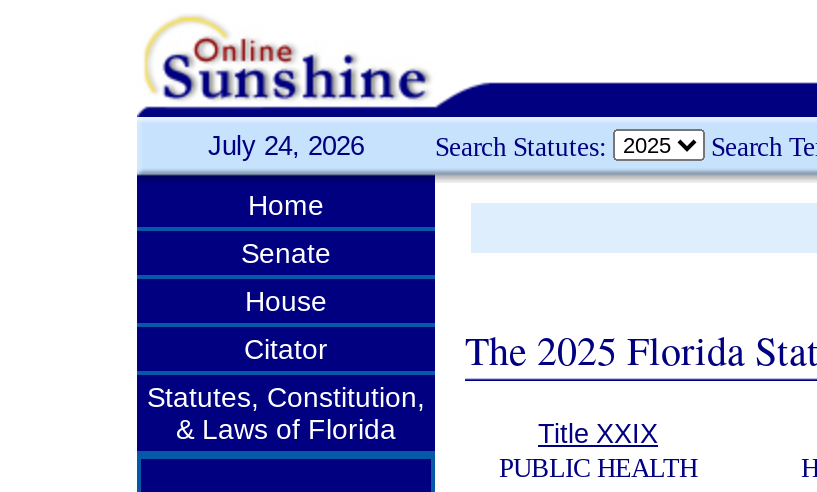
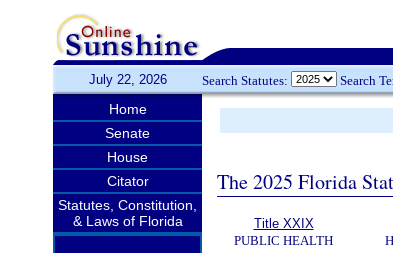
[208,131,364,161] July 24, 2026 -> [88,72,166,87] July 22, 2026

